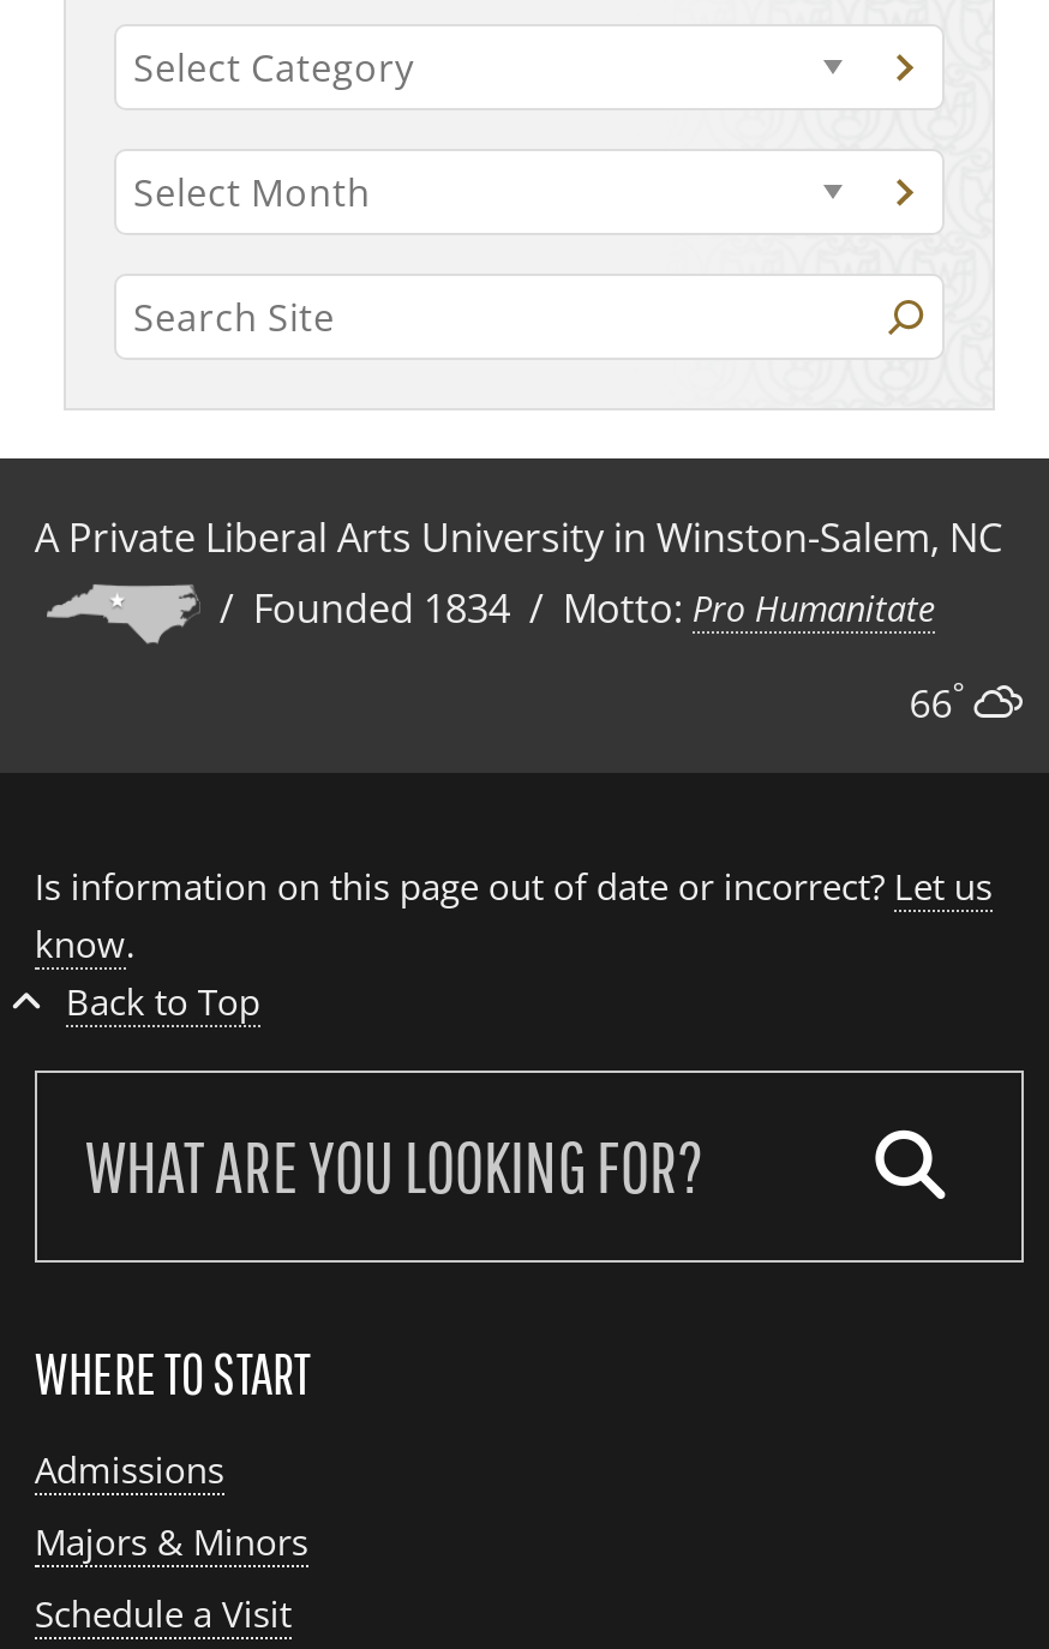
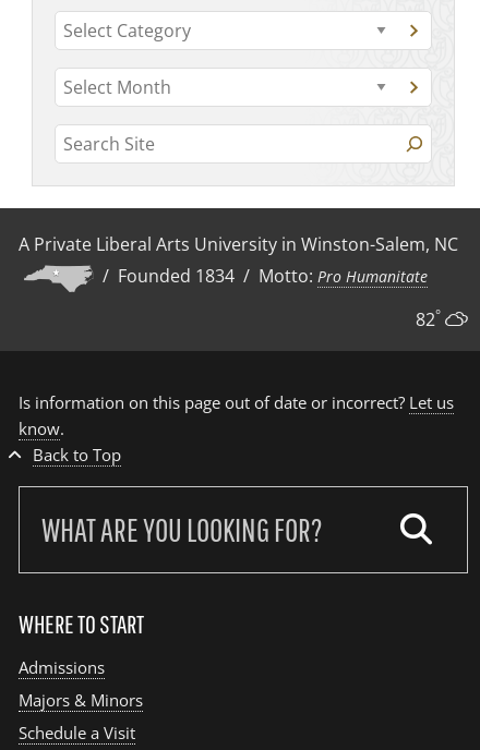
[909,671,964,729] 66° -> [416,305,441,331] 82°

